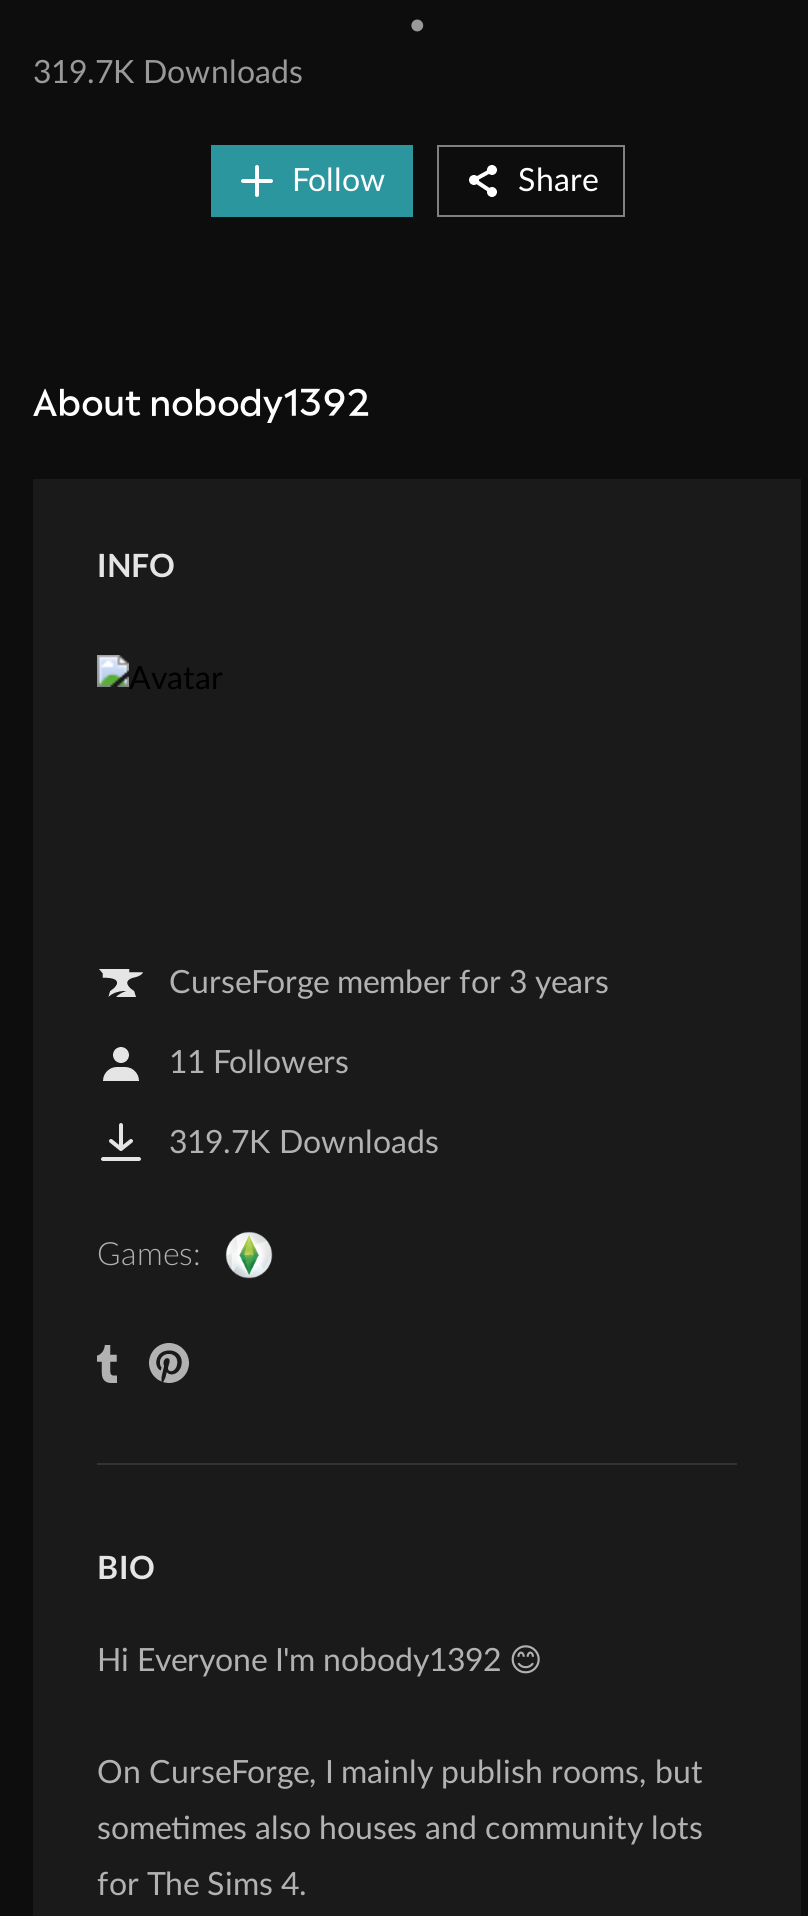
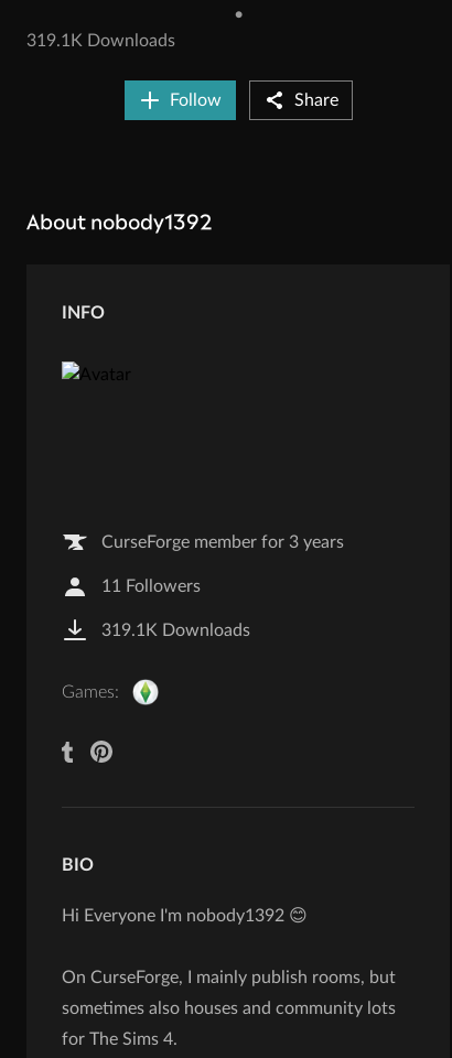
[33,57,303,89] 319.7K Downloads -> [26,32,175,50] 319.1K Downloads
[169,1127,439,1159] 319.7K Downloads -> [101,622,250,639] 319.1K Downloads

